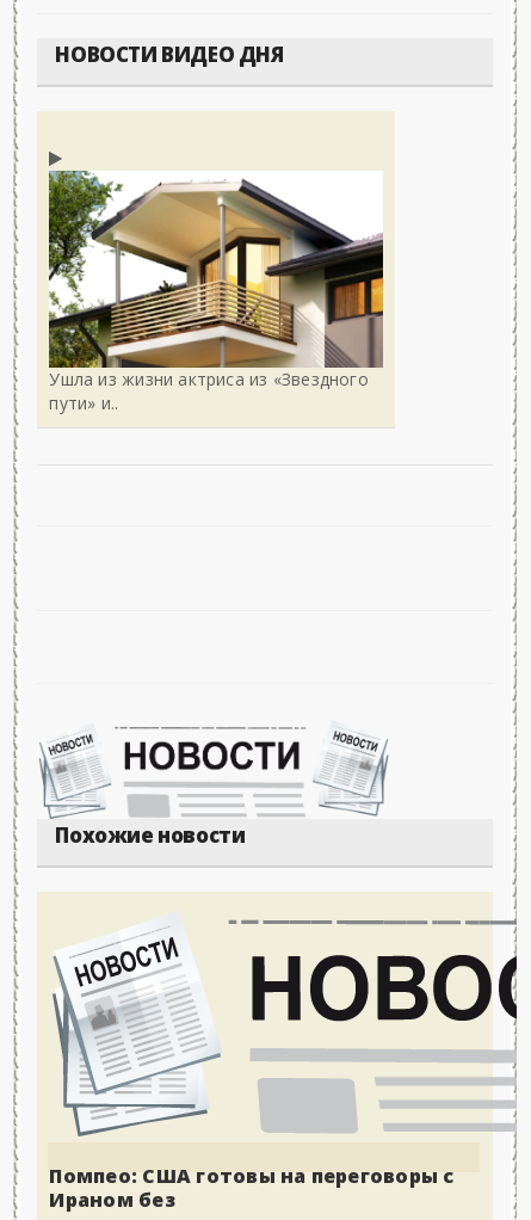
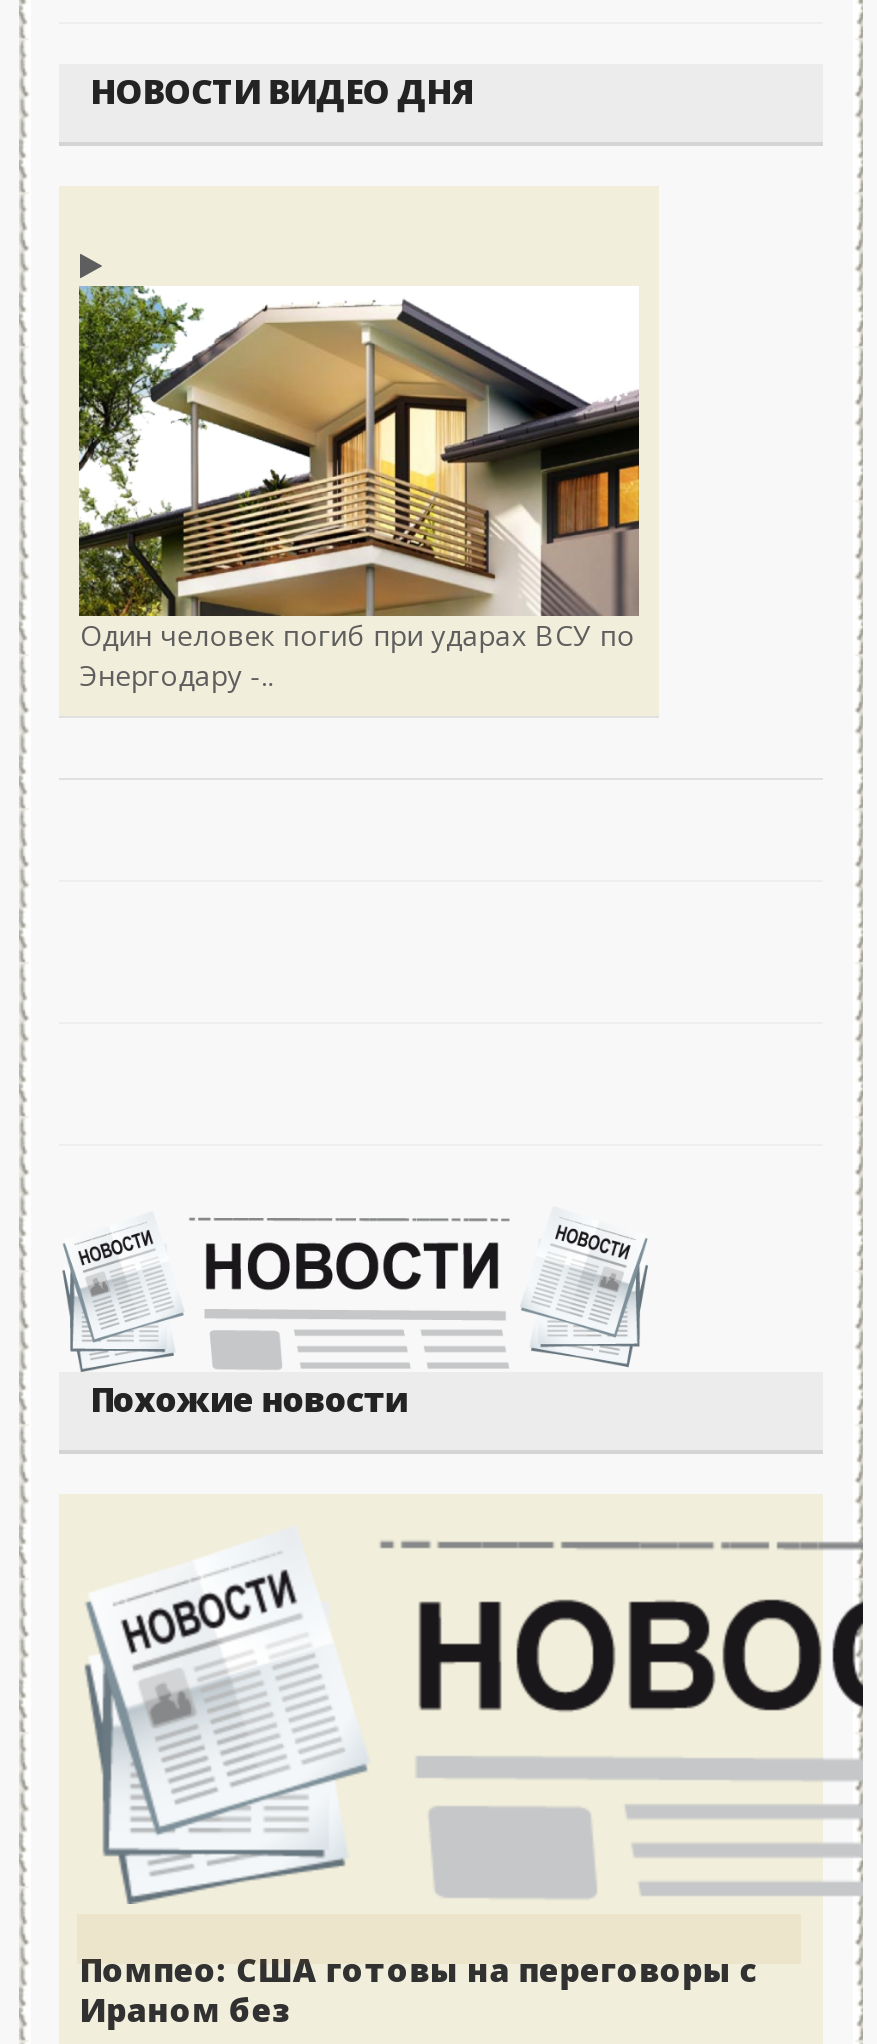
[49,367,368,414] Ушла из жизни актриса из «Звездного | пути» и.. -> [80,615,635,693] Один человек погиб при ударах ВСУ по | Энергодару -..

